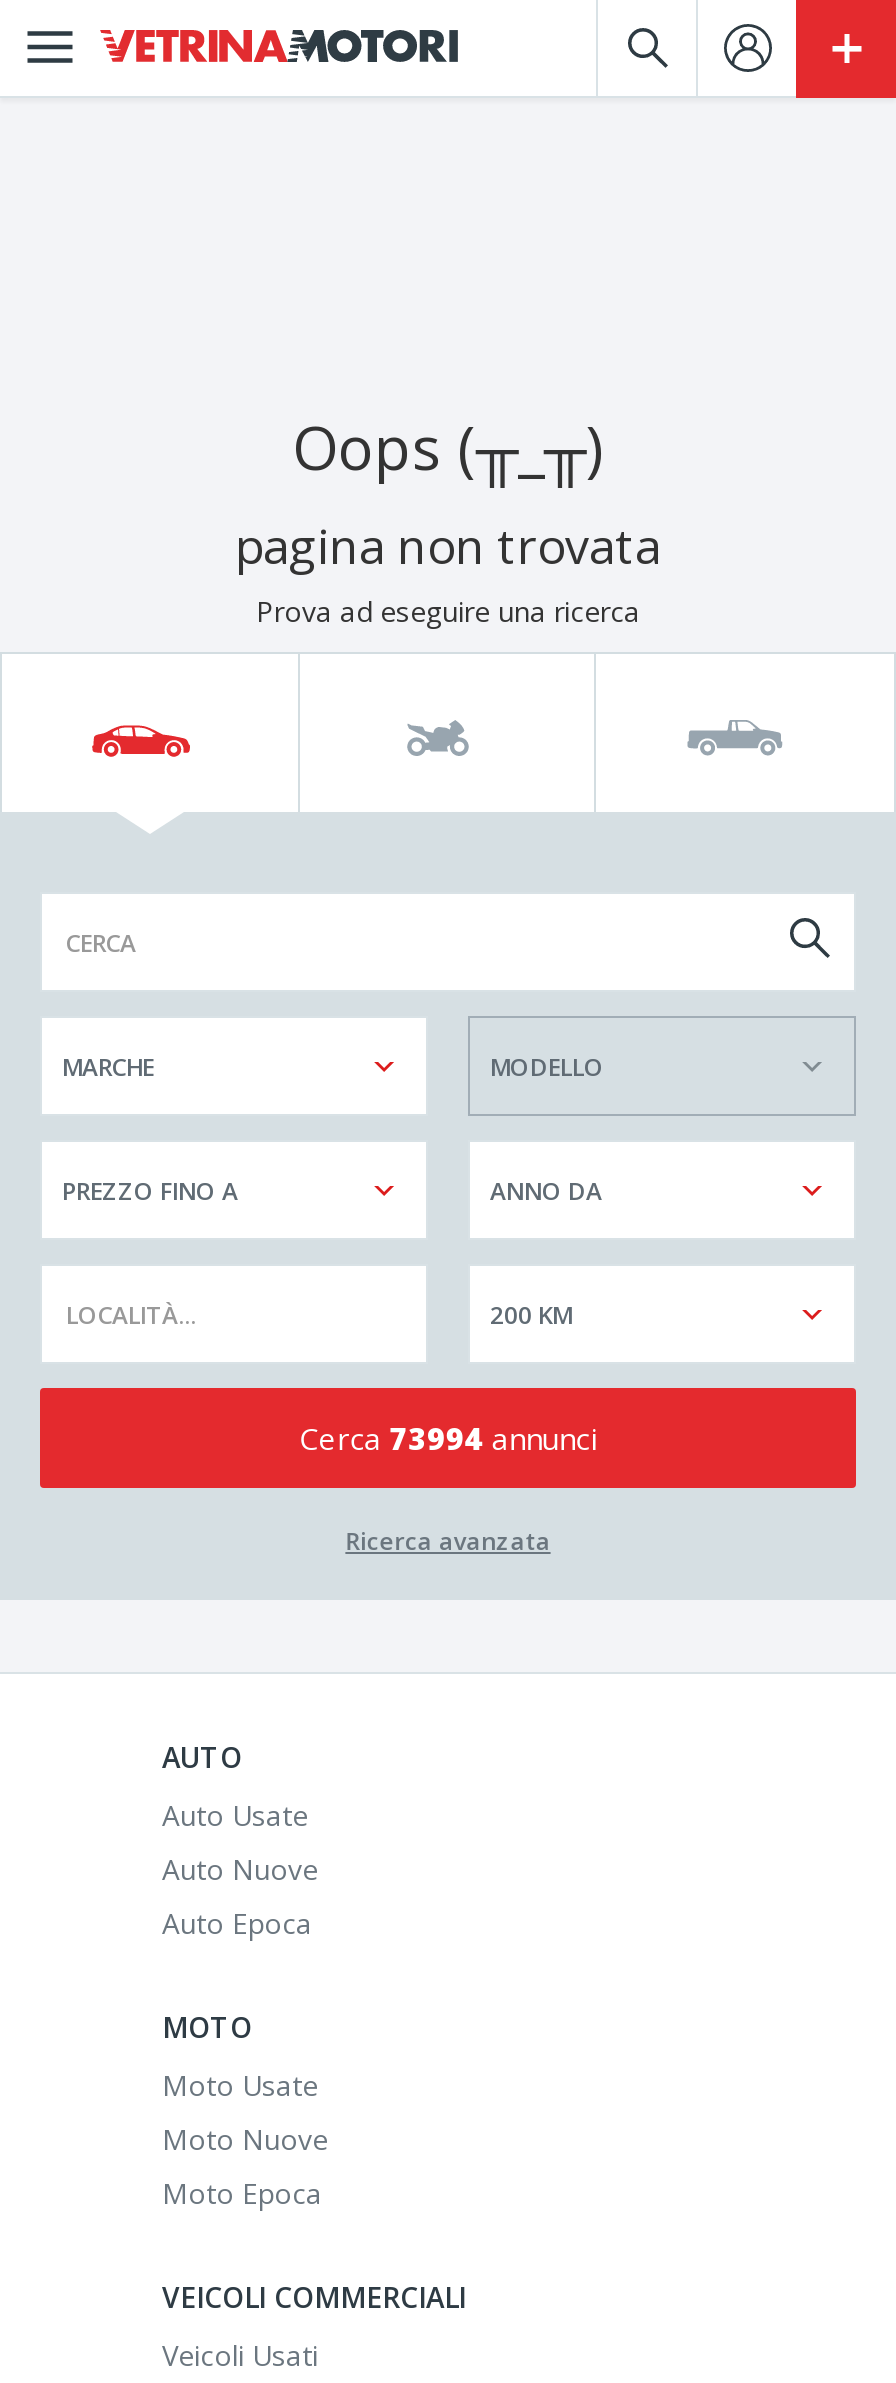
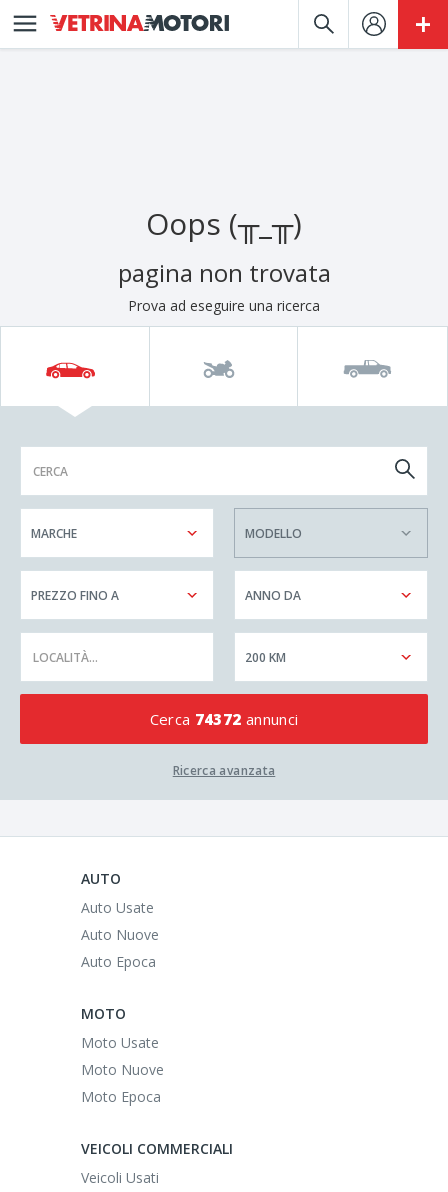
[299,1417,597,1457] Cerca 73994 annunci -> [150,708,298,728] Cerca 74372 annunci

